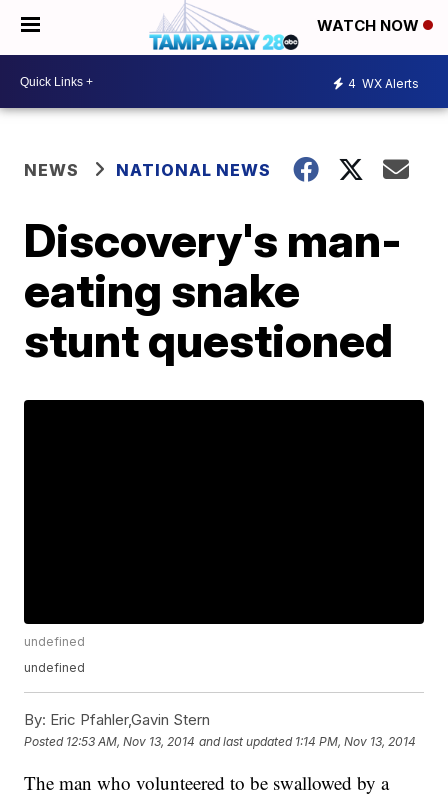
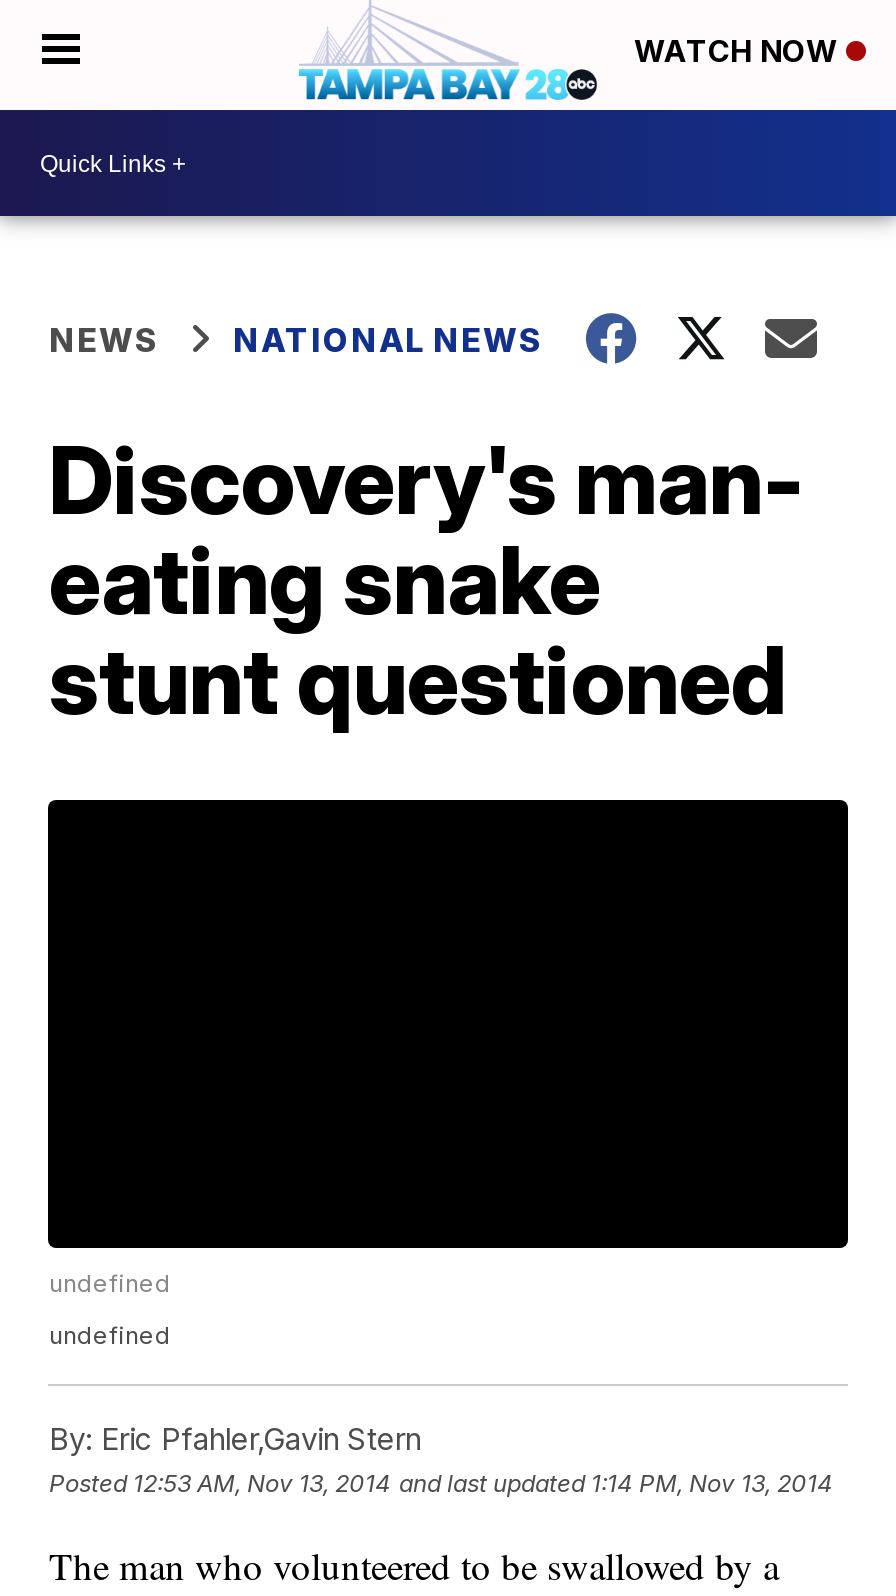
[348,75,419,90] 4 WX Alerts -> none

